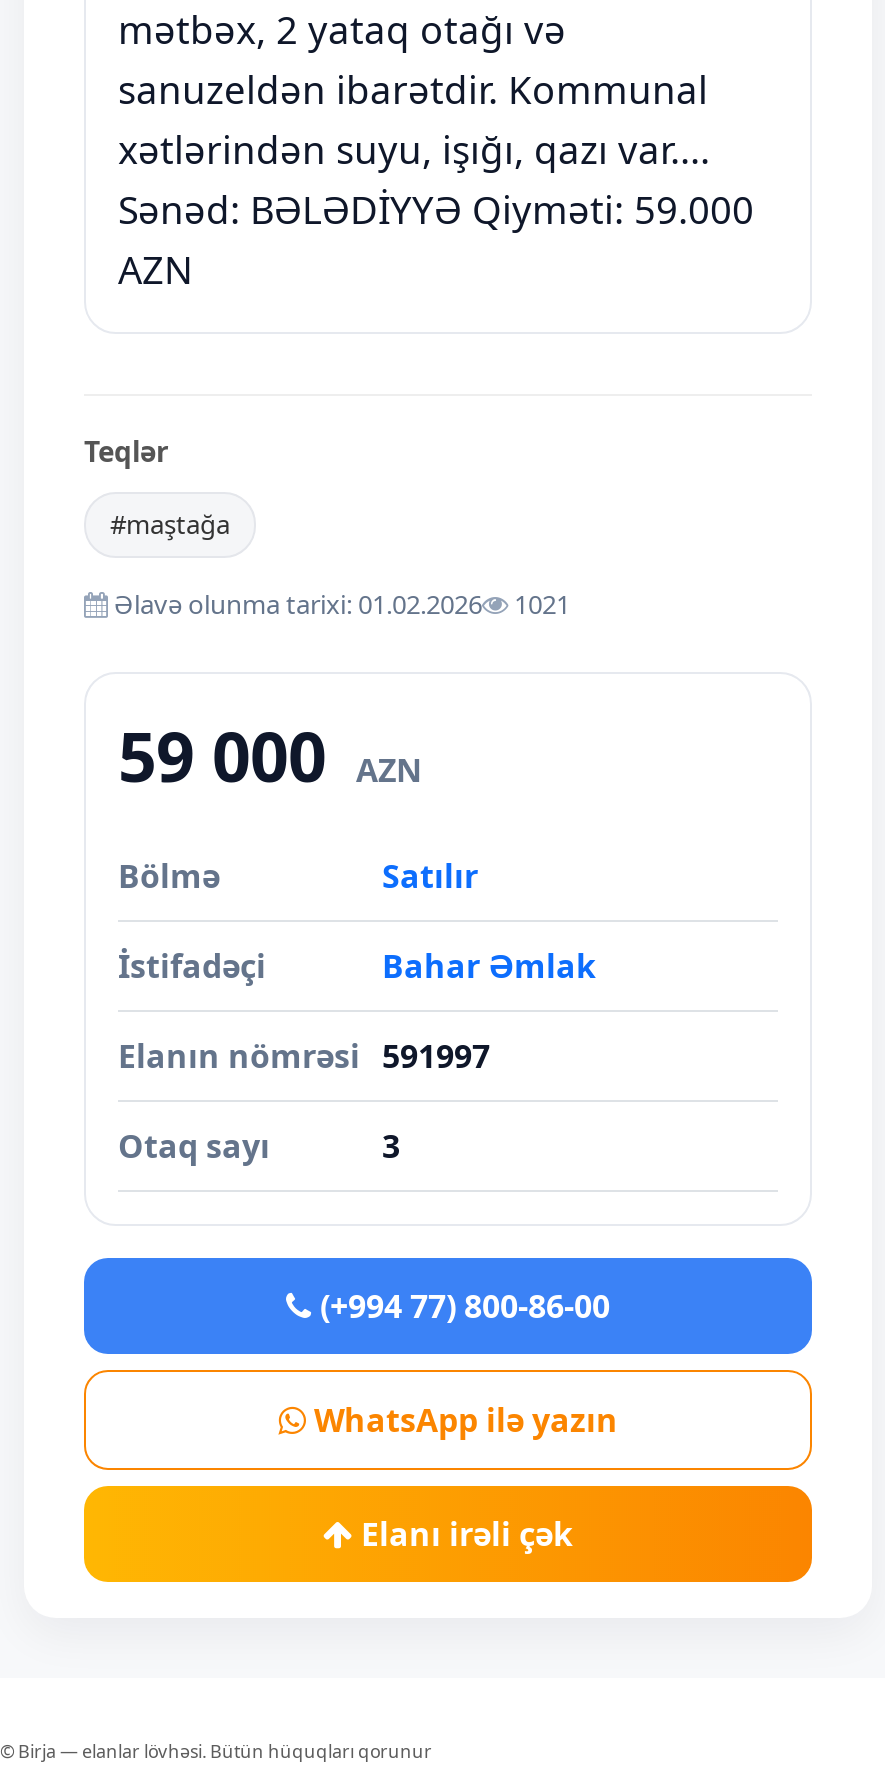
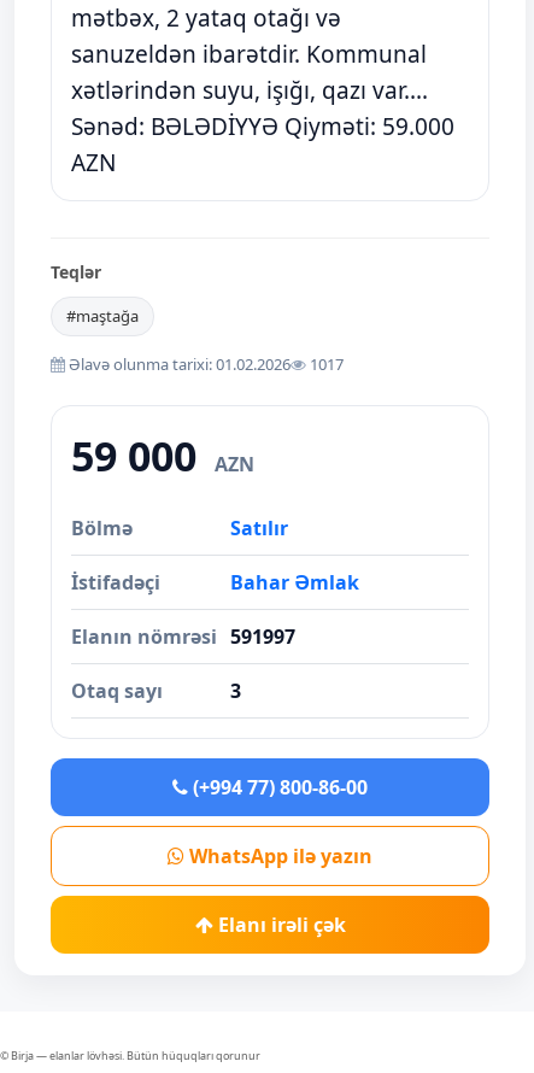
[108,586,570,622] Əlavə olunma tarixi: 01.02.2026 1021 -> [65,353,344,375] Əlavə olunma tarixi: 01.02.2026 1017

